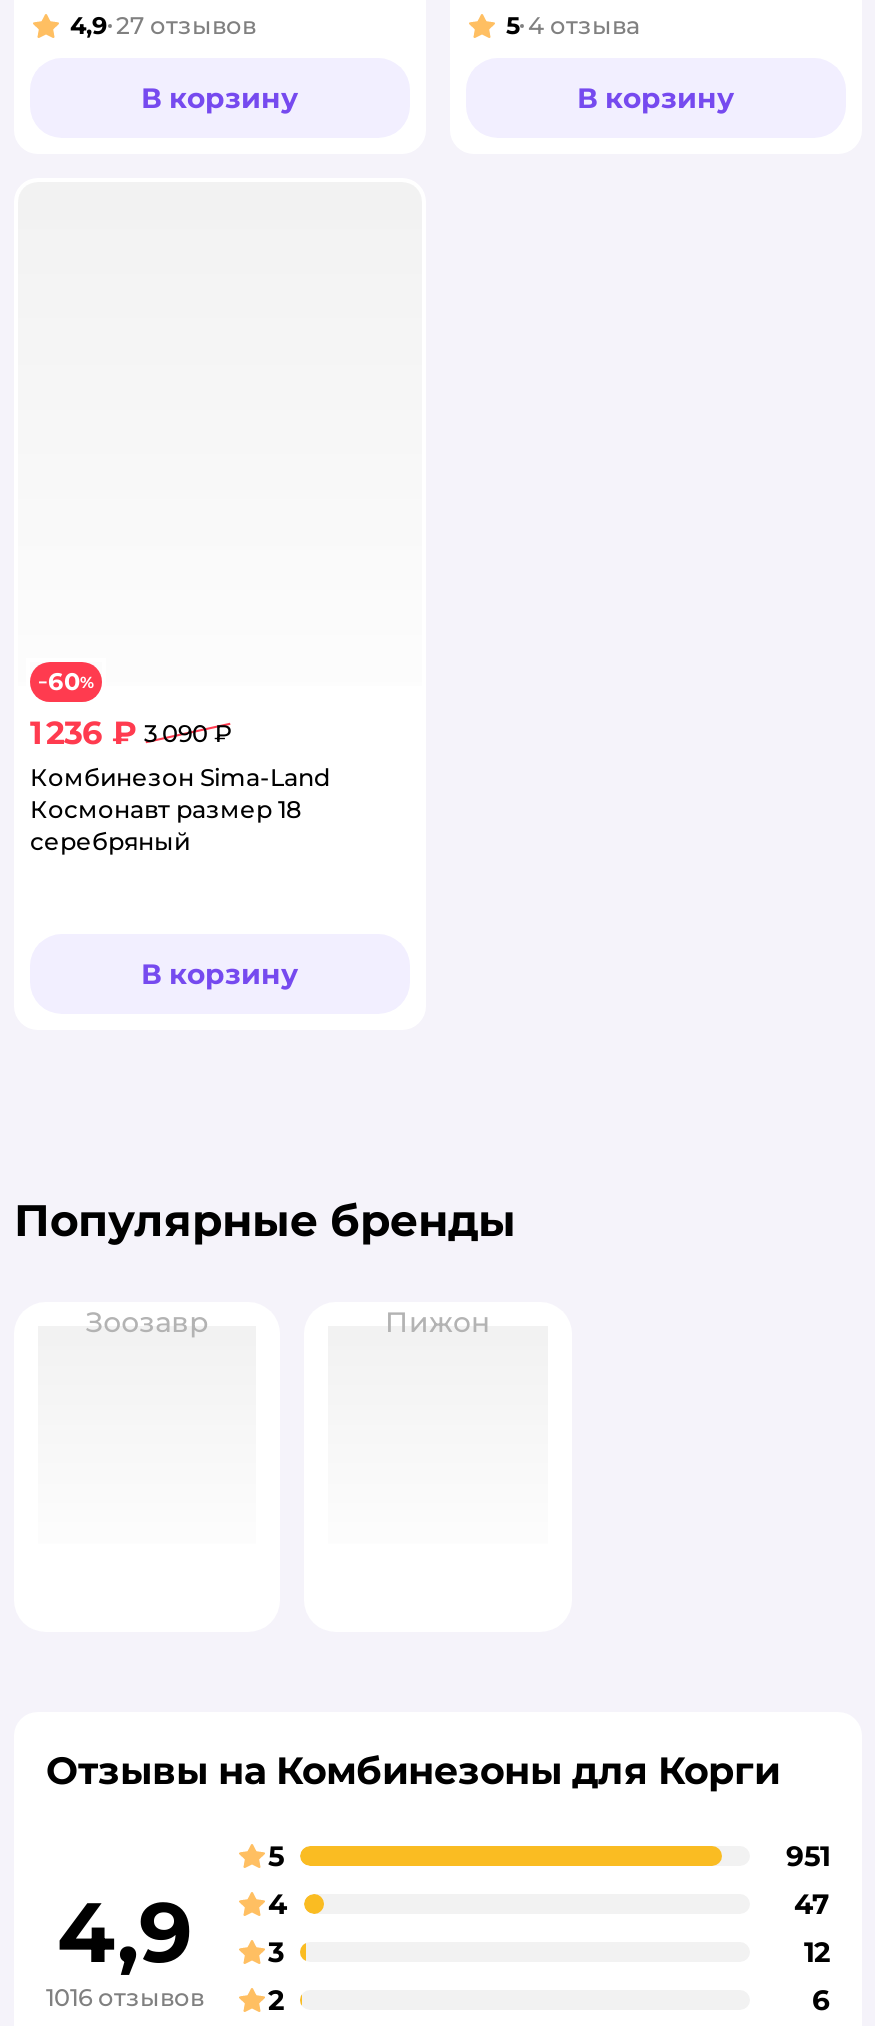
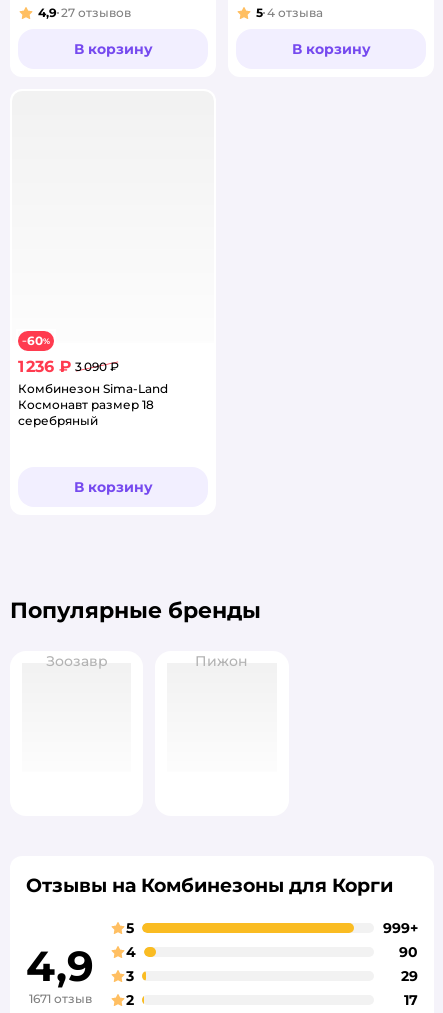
[786,1839,830,1875] 951 -> [383,919,418,937] 999+
[794,1887,830,1923] 47 -> [399,943,418,961] 90
[804,1935,830,1971] 12 -> [401,967,418,985] 29
[46,1983,204,2013] 1016 отзывов -> [28,991,91,1006] 1671 отзыв
[812,1983,830,2019] 6 -> [404,991,418,1009] 17

